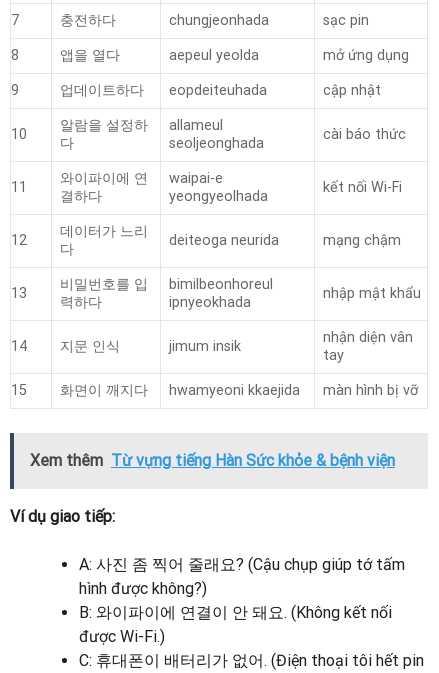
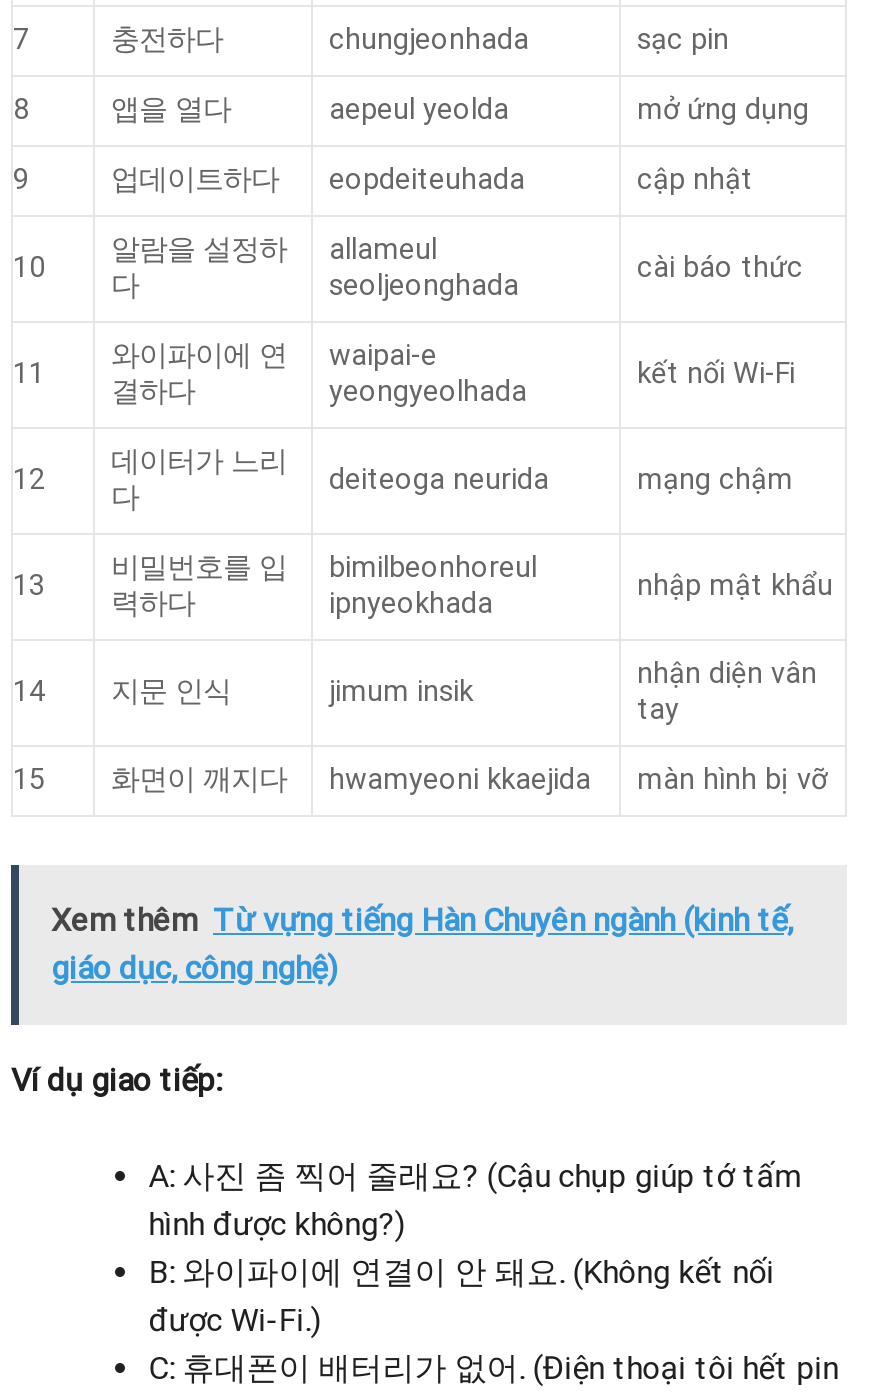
[30,451,395,470] Xem thêm Từ vựng tiếng Hàn Sức khỏe & bệnh viện -> [51,901,793,987] Xem thêm Từ vựng tiếng Hàn Chuyên ngành (kinh tế, | giáo dục, công nghệ)

